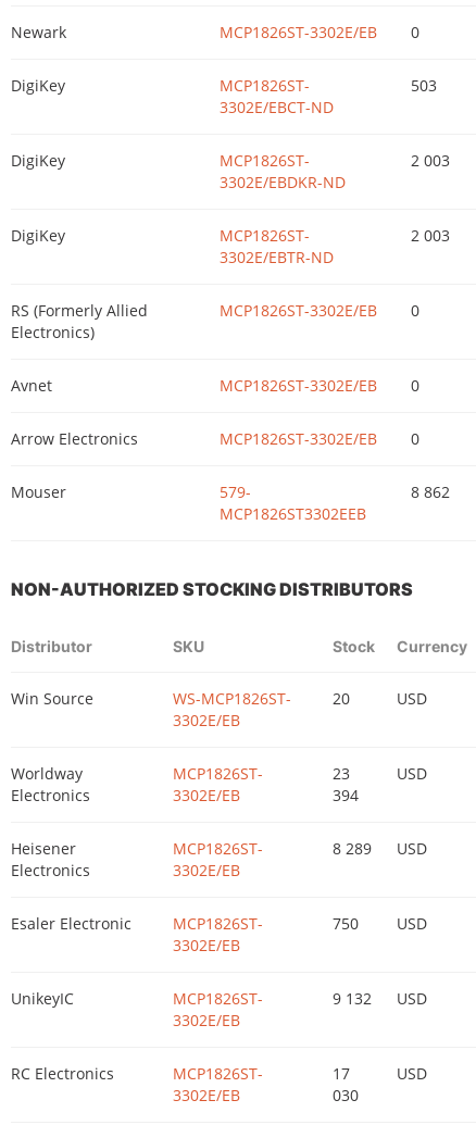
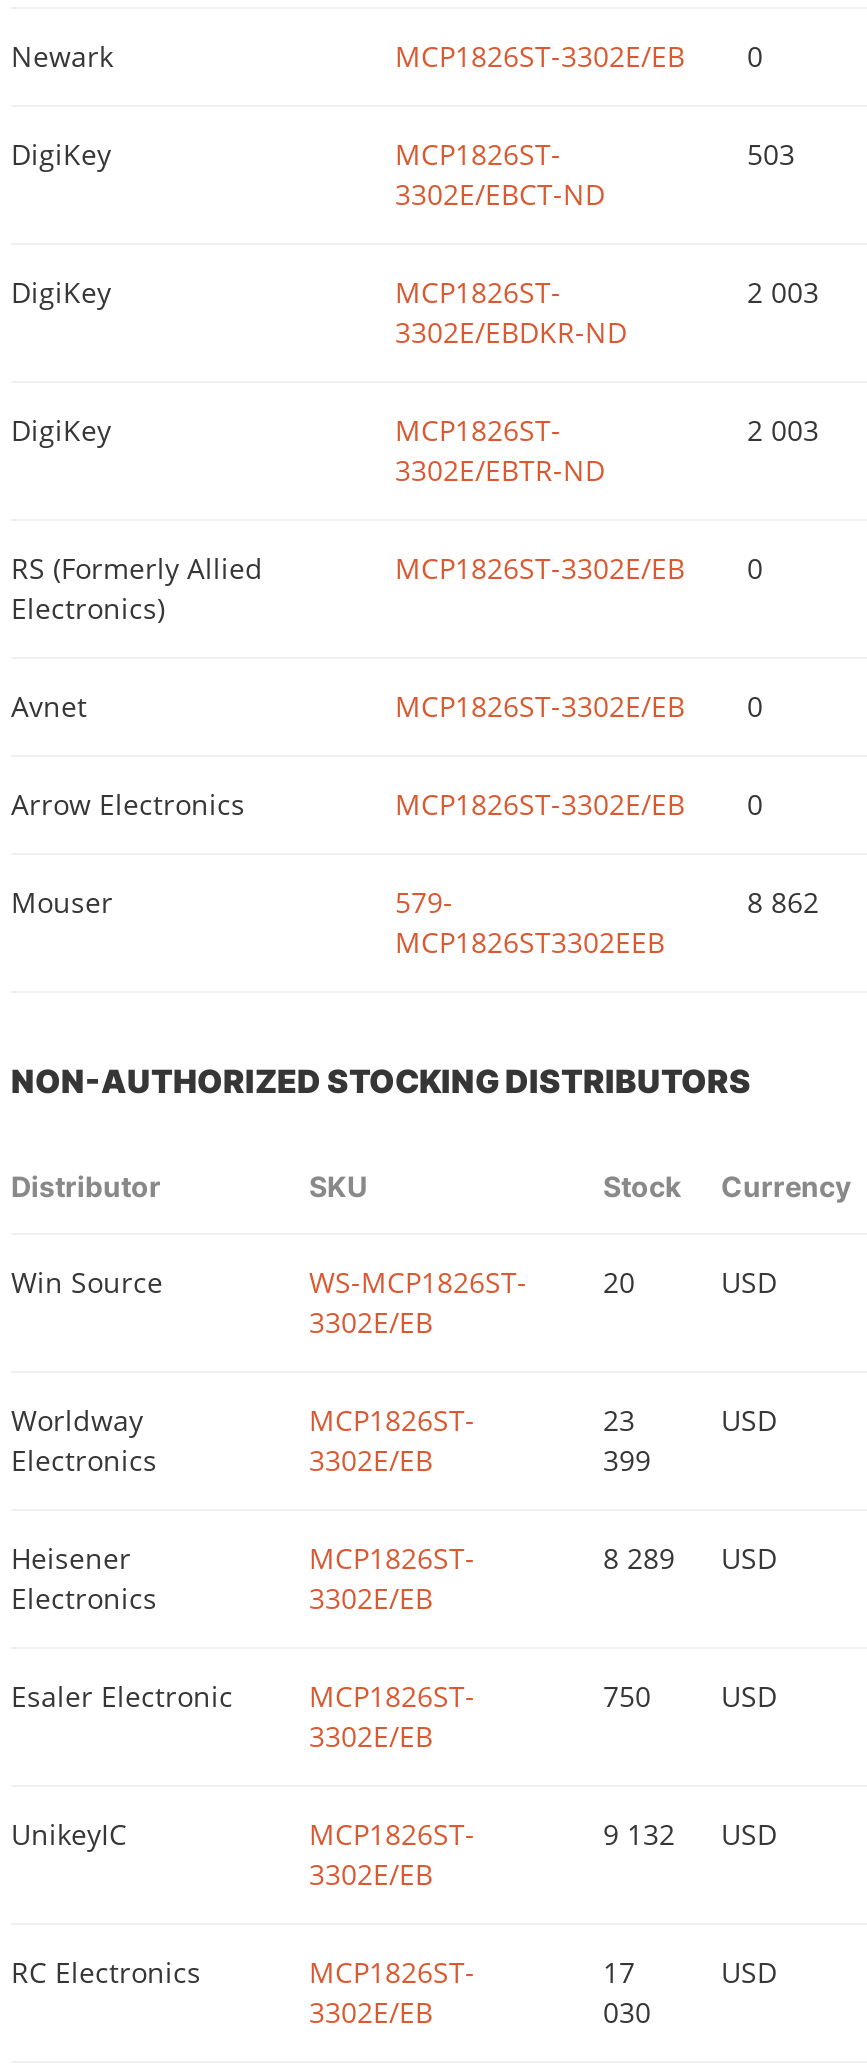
[333,784,359,805] 394 -> [603,1440,651,1478] 399

